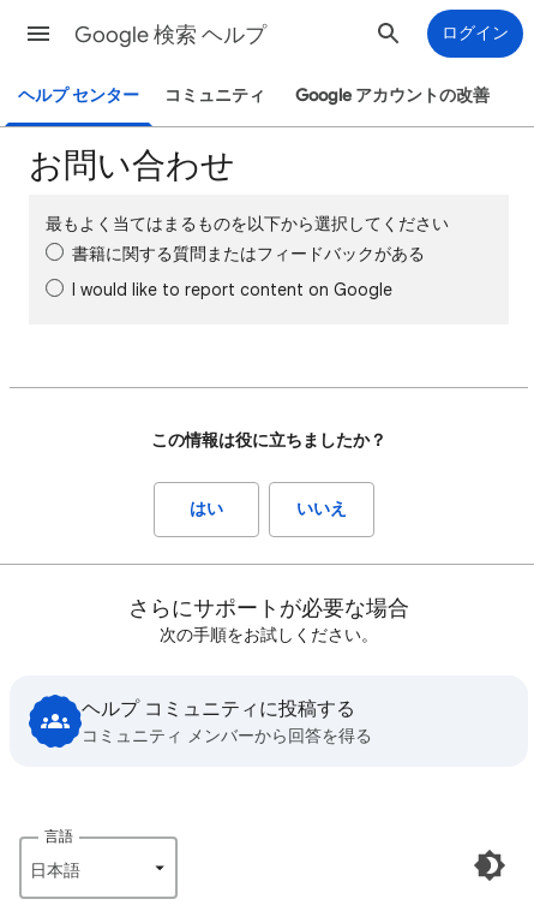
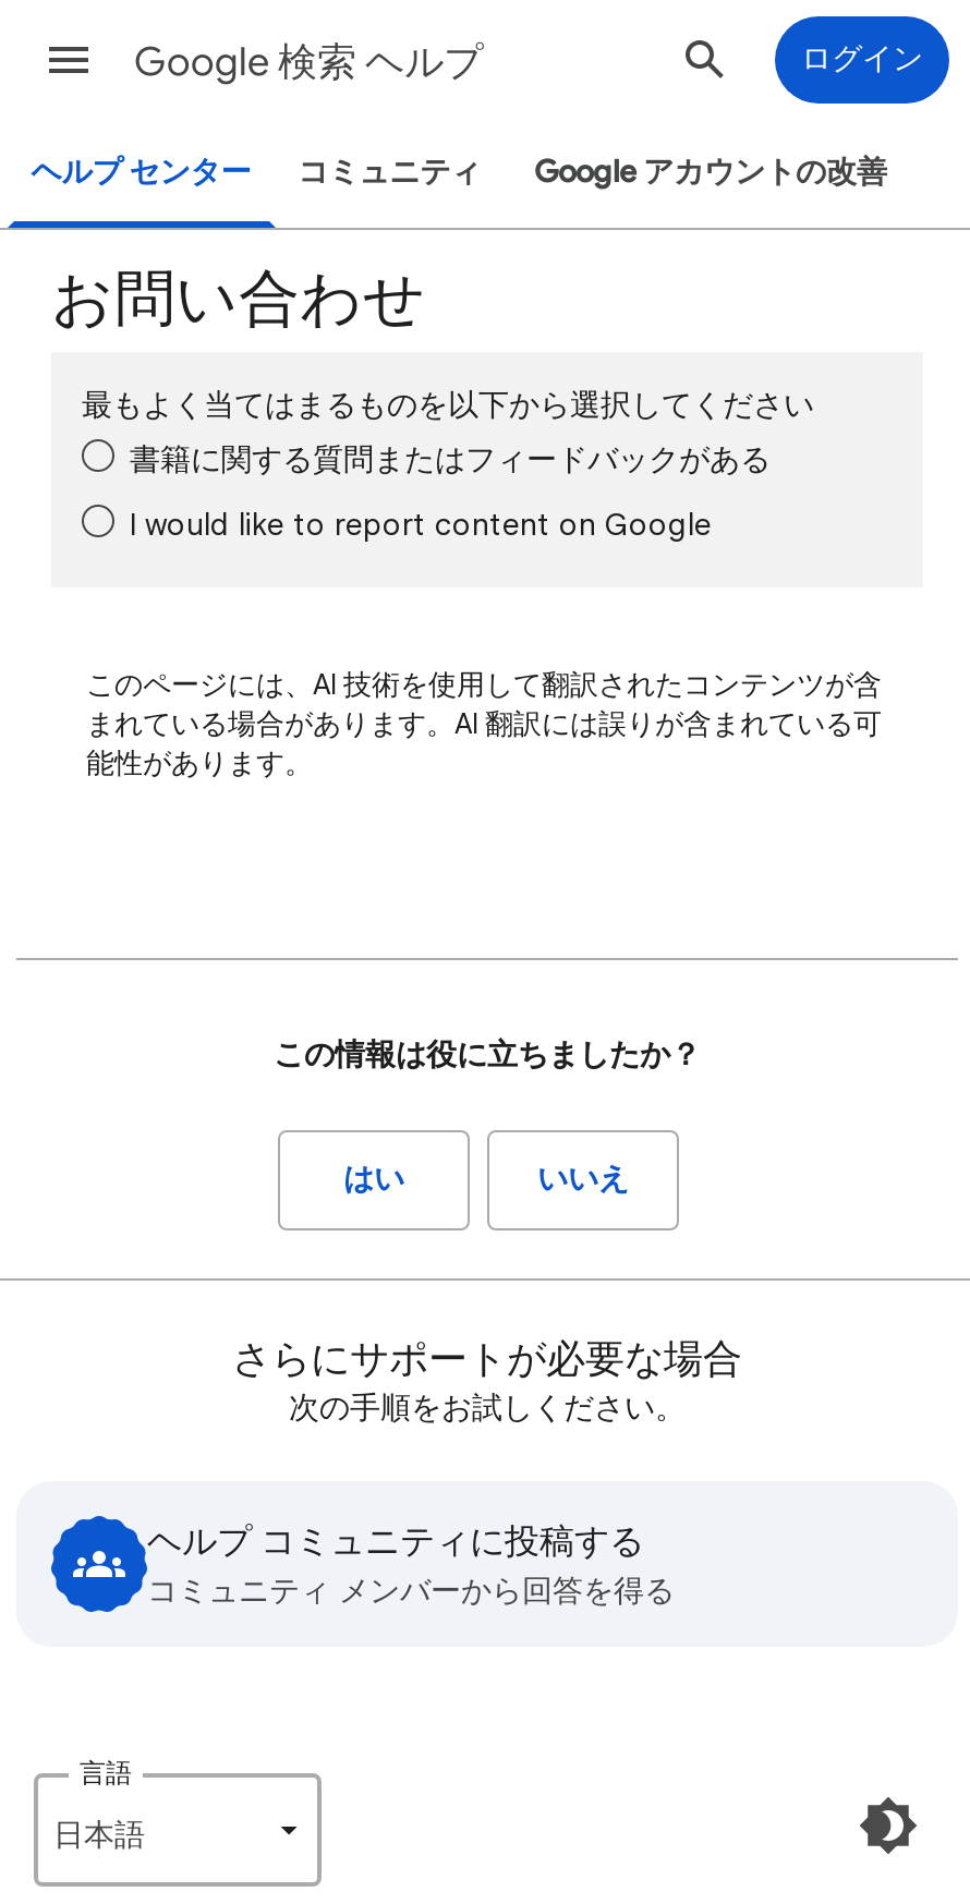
none -> [86,666,882,781] このページには、AI 技術を使用して翻訳されたコンテンツが含 | まれている場合があります。AI 翻訳には誤りが含まれている可 | 能性があります。

